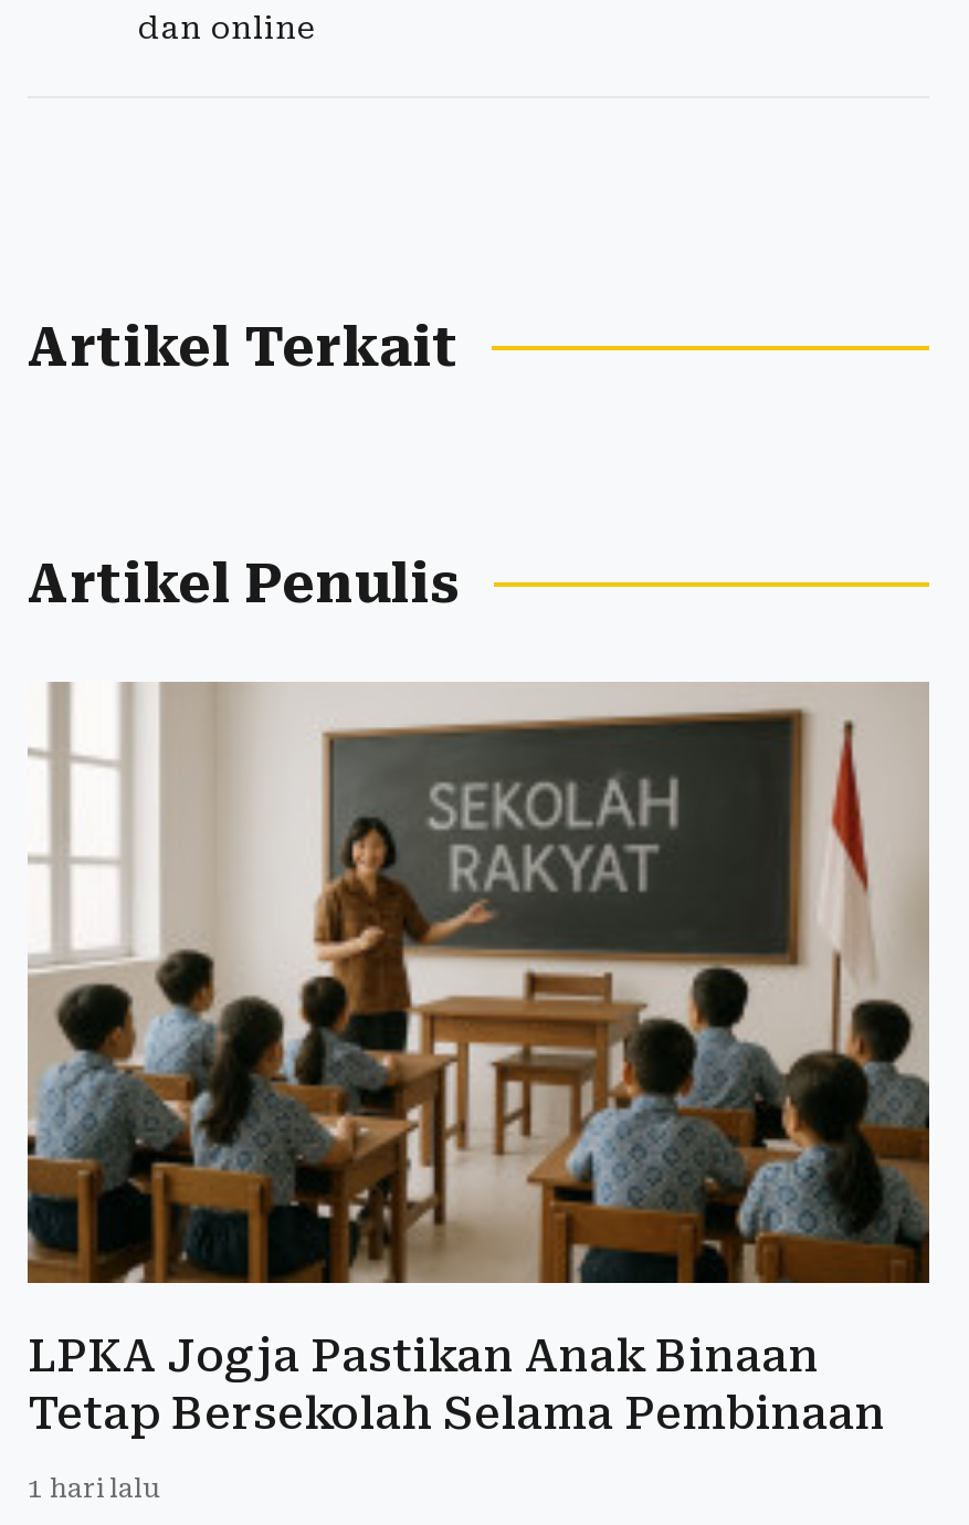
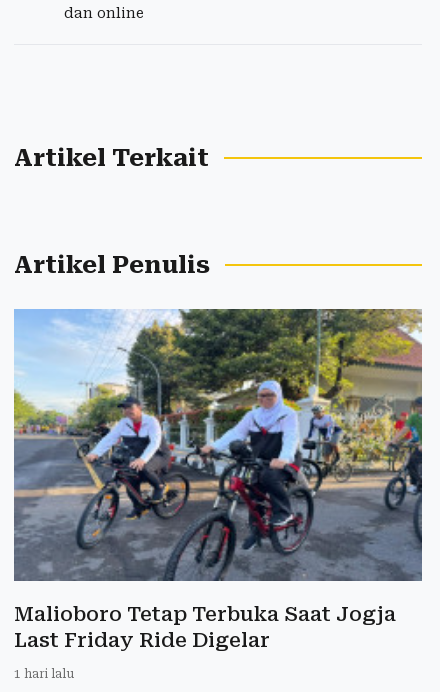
[25,680,931,1439] [image] | LPKA Jogja Pastikan Anak Binaan | Tetap Bersekolah Selama Pembinaan -> [13,308,423,651] [image] | Malioboro Tetap Terbuka Saat Jogja | Last Friday Ride Digelar

